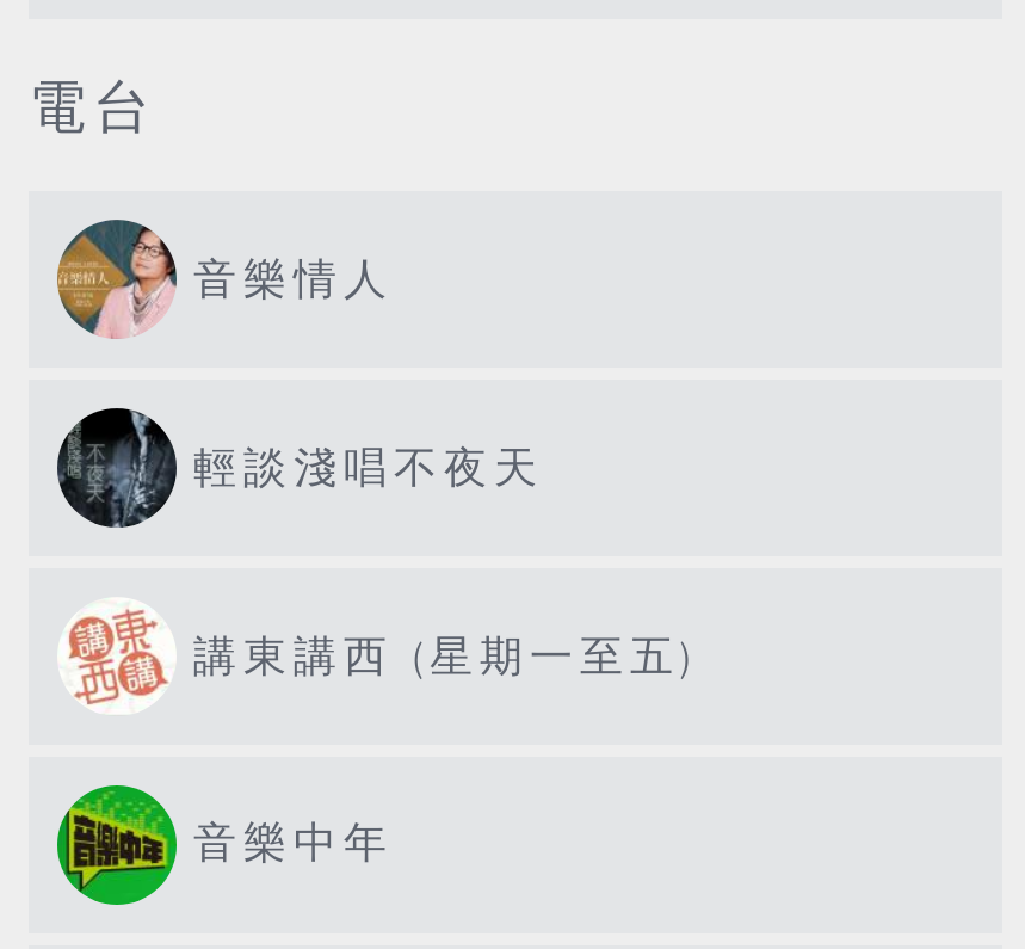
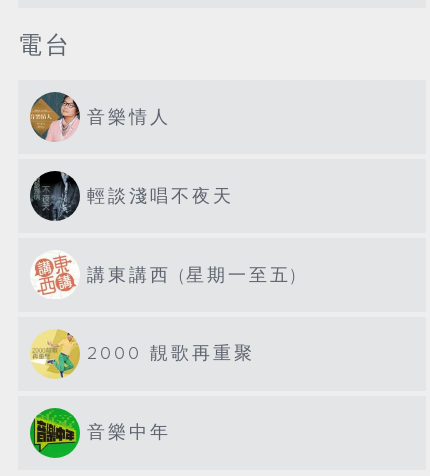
none -> [30,329,255,379] [image] | 2000 靚歌再重聚

